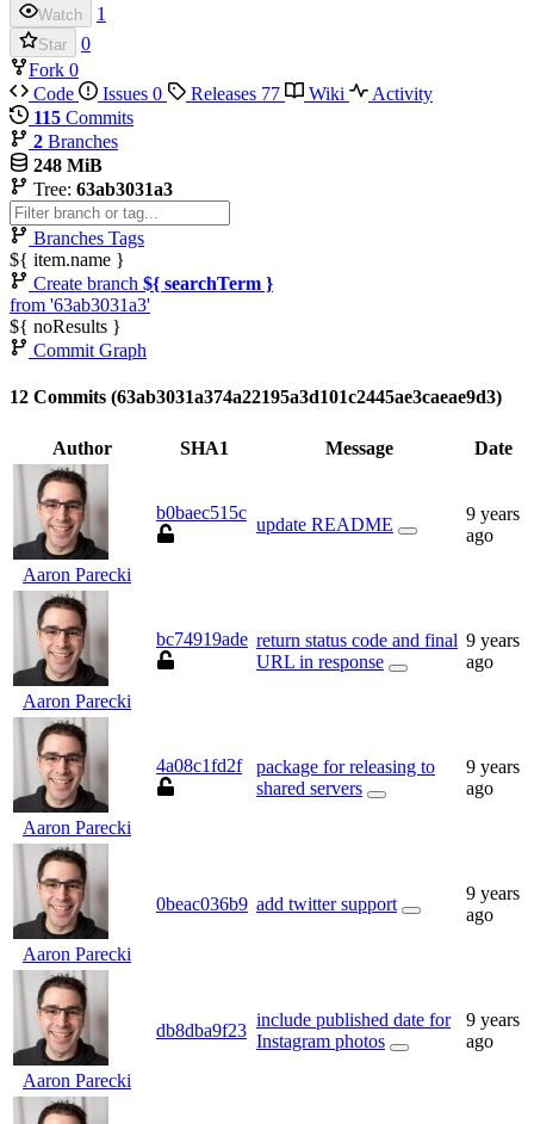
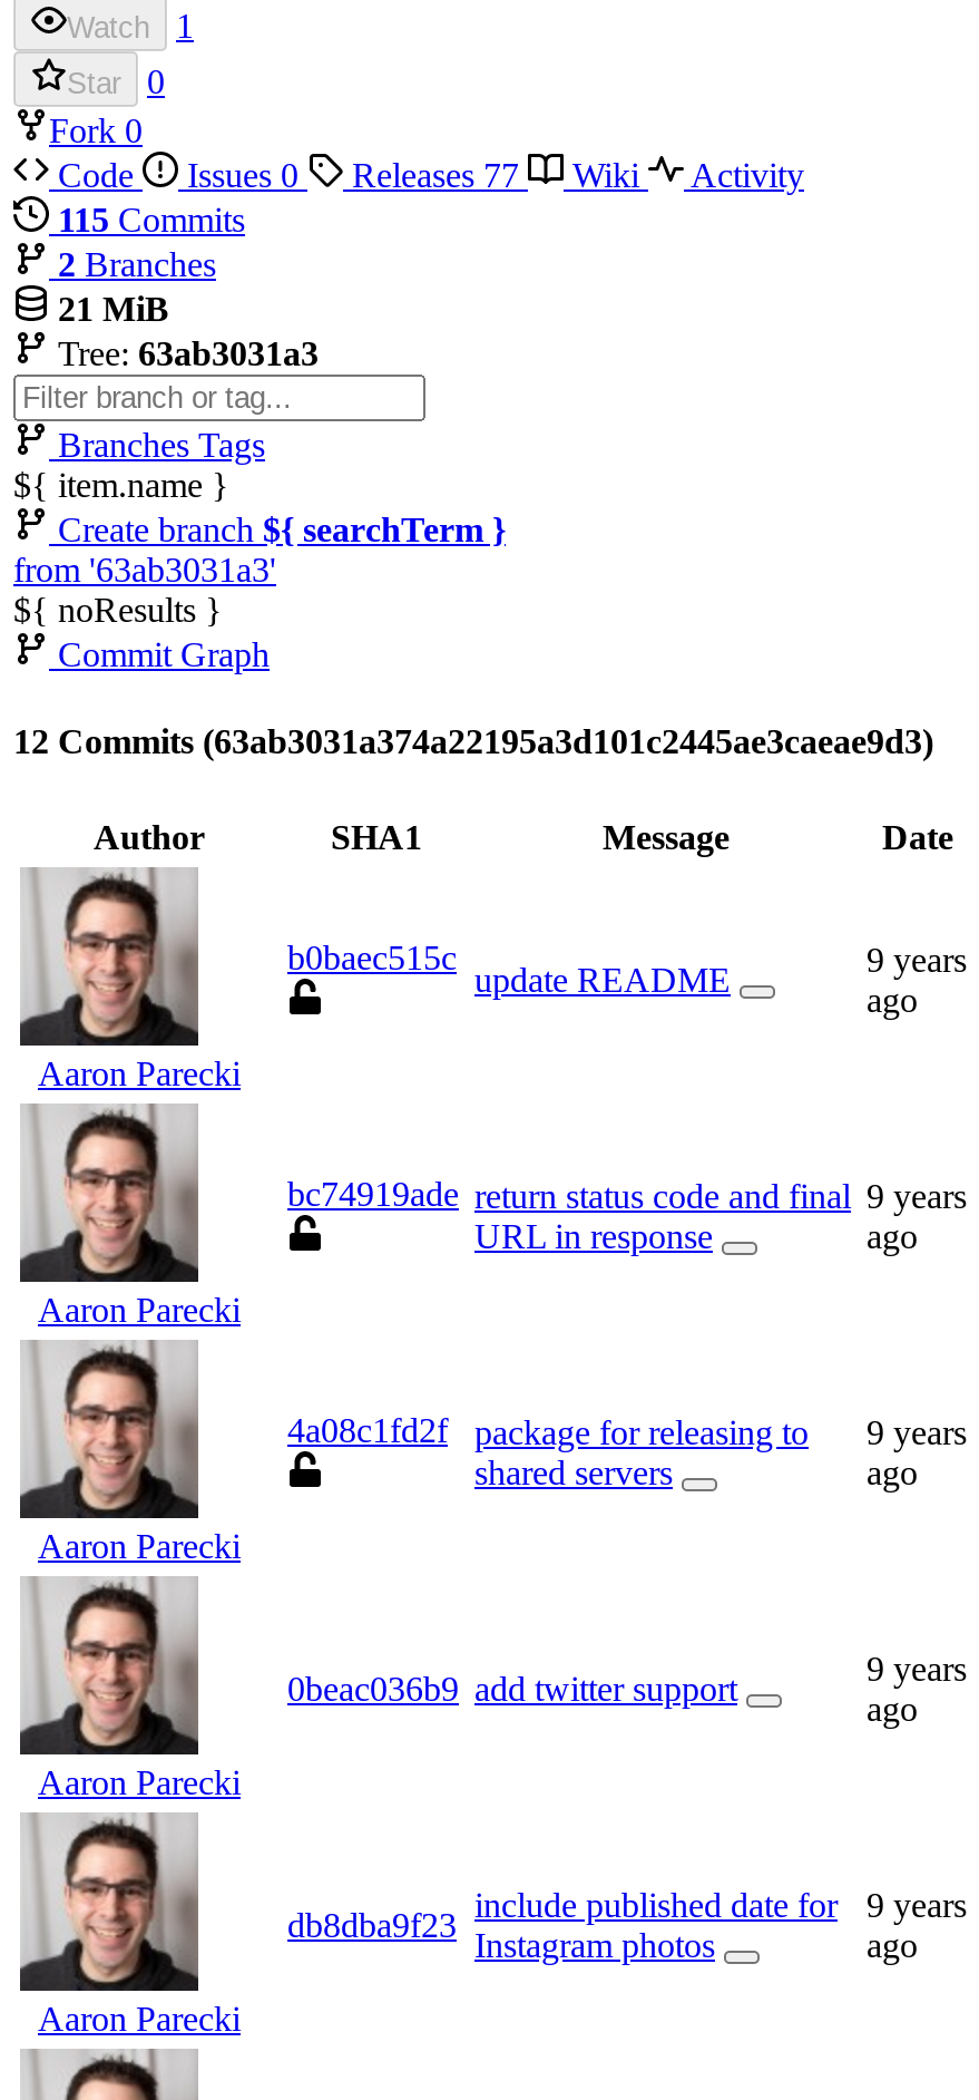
[33,155,103,175] 248 MiB -> [58,290,169,328] 21 MiB

